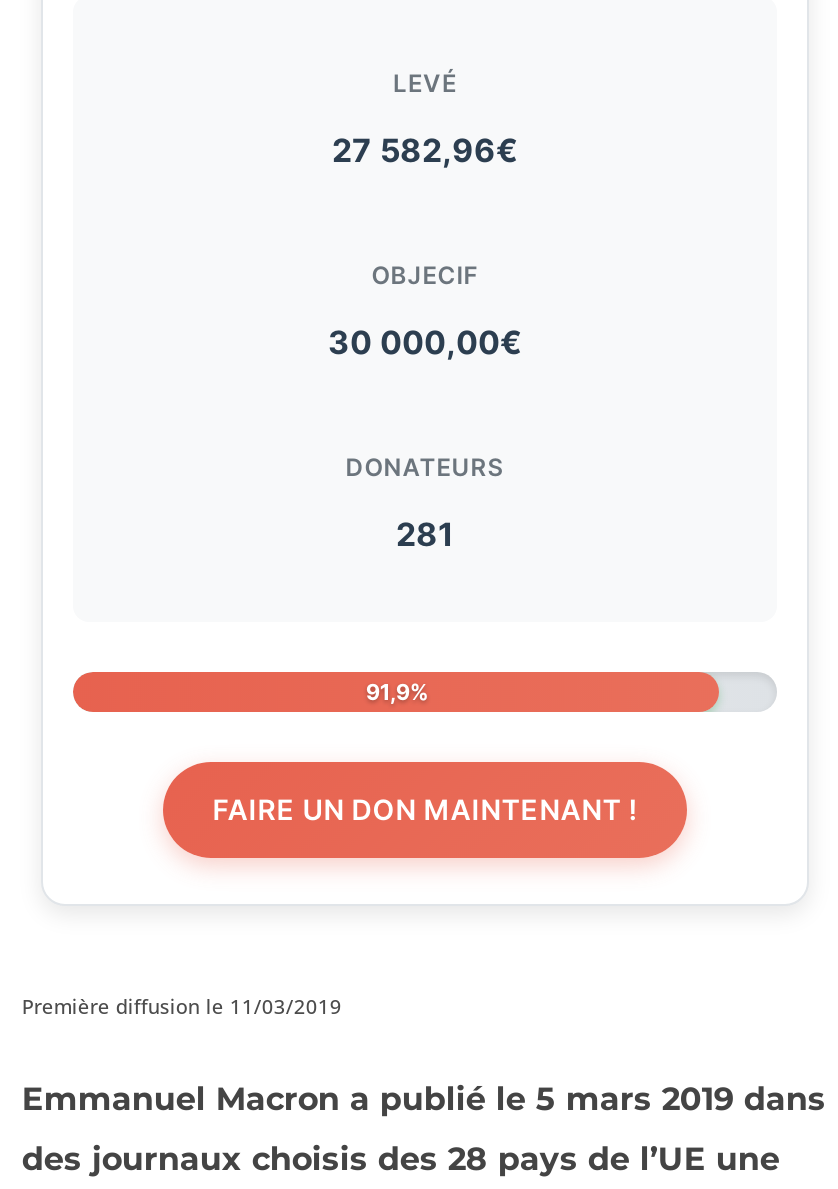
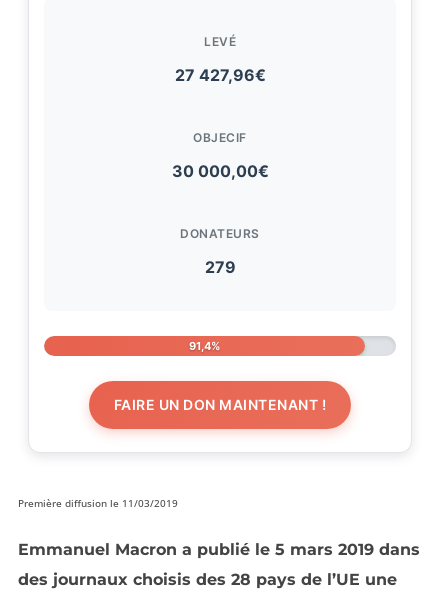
[332,130,518,170] 27 582,96€ -> [174,65,265,85] 27 427,96€
[396,514,454,554] 281 -> [204,257,235,277] 279
[366,678,428,706] 91,9% -> [189,339,220,353] 91,4%

